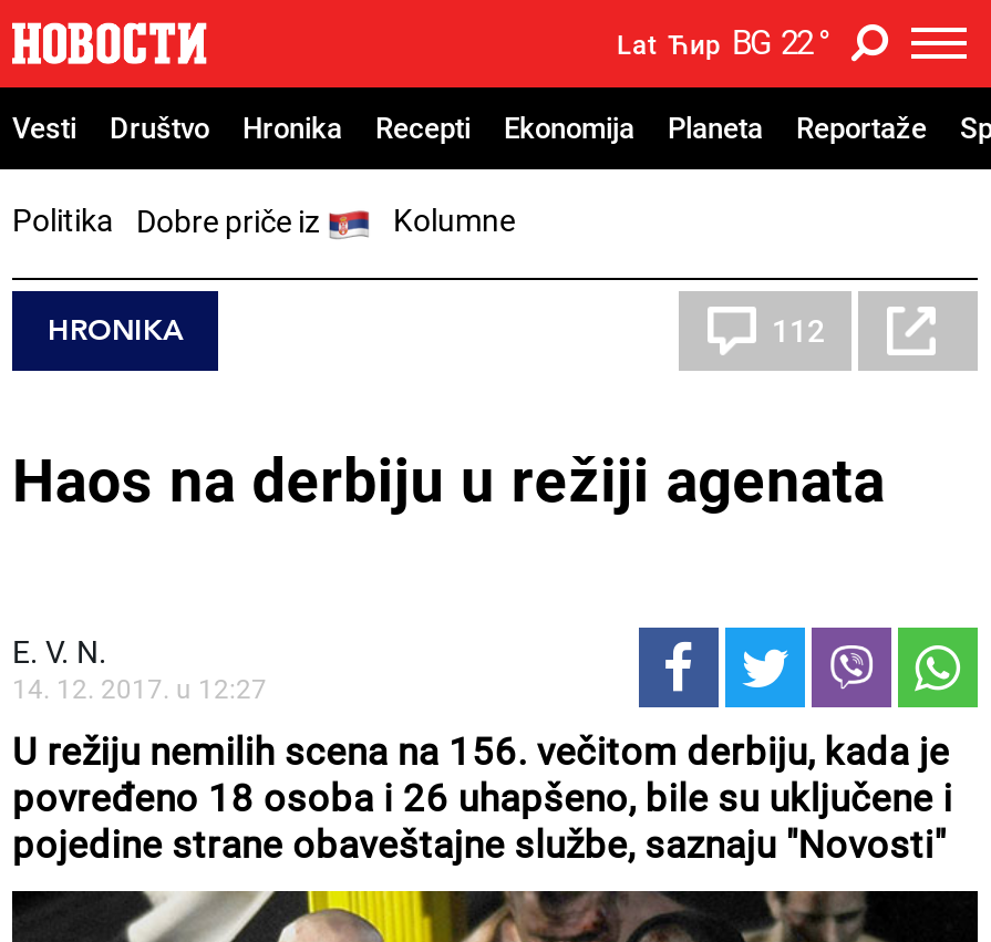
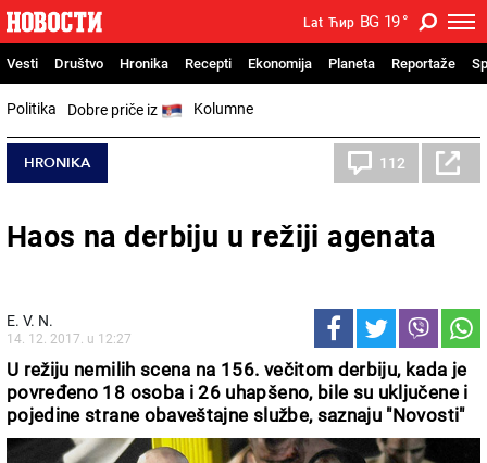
[617,23,829,63] Lat Ћир BG 22° -> [303,12,408,32] Lat Ћир BG 19°

